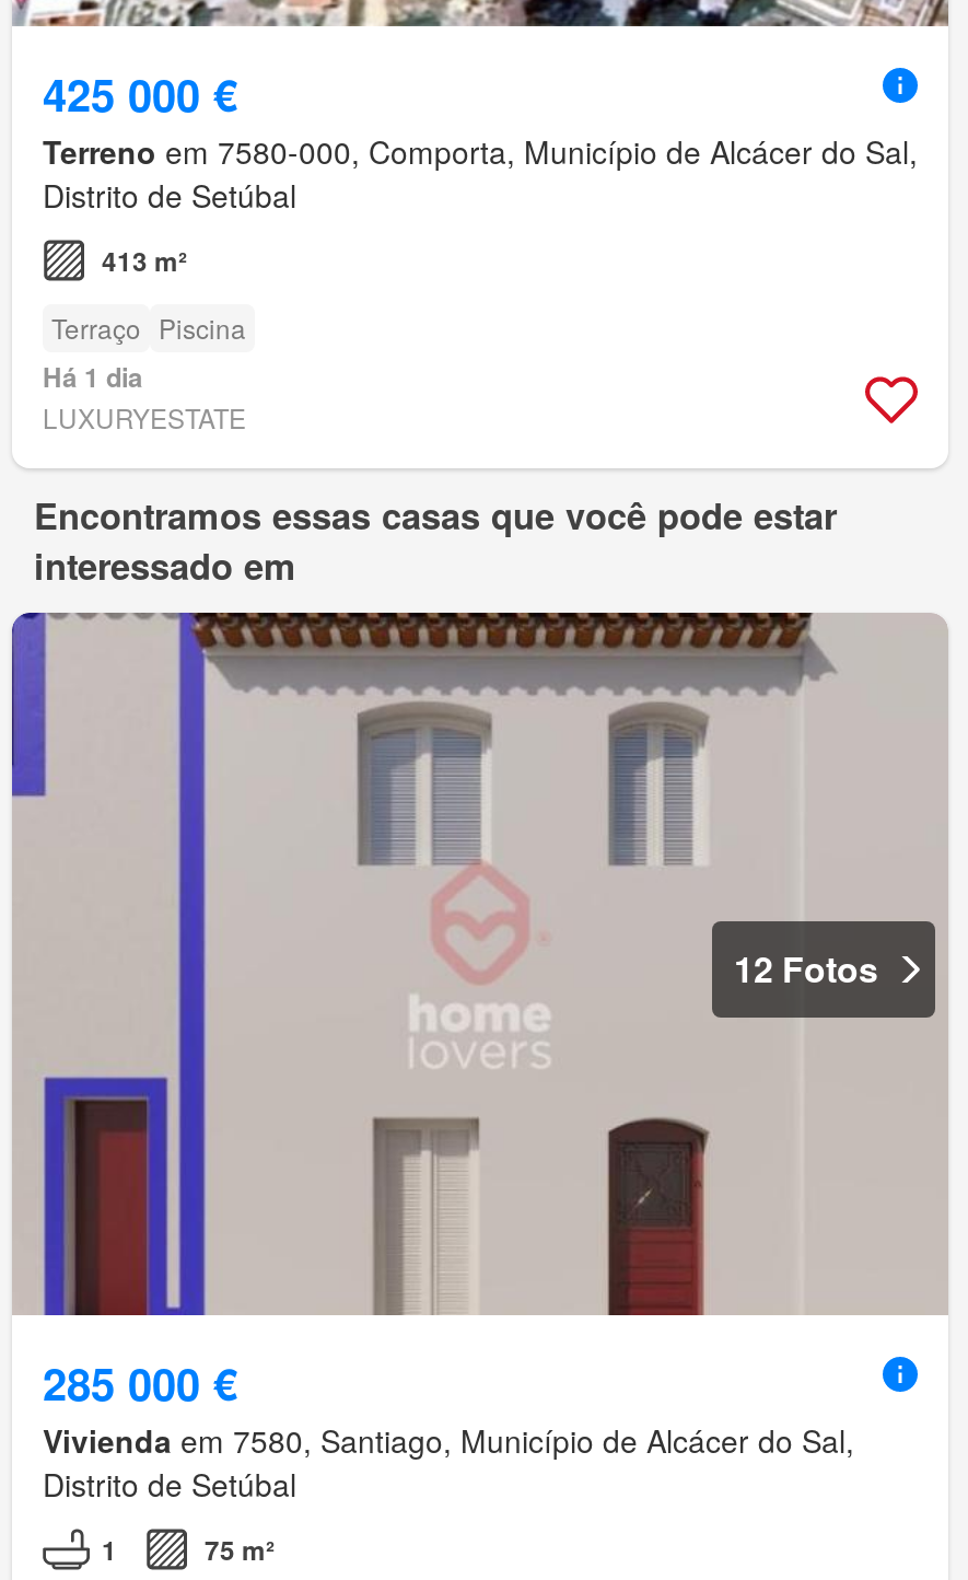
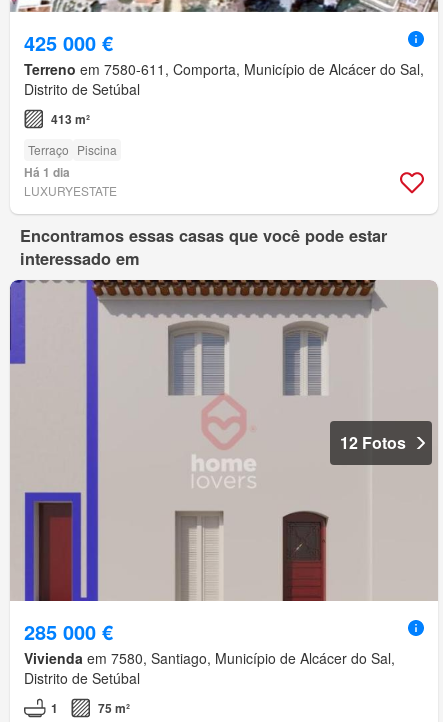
[43,130,918,174] Terreno em 7580-000, Comporta, Município de Alcácer do Sal, -> [24,59,424,79] Terreno em 7580-611, Comporta, Município de Alcácer do Sal,

